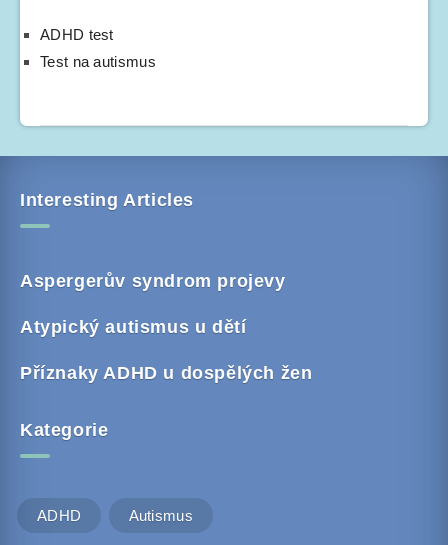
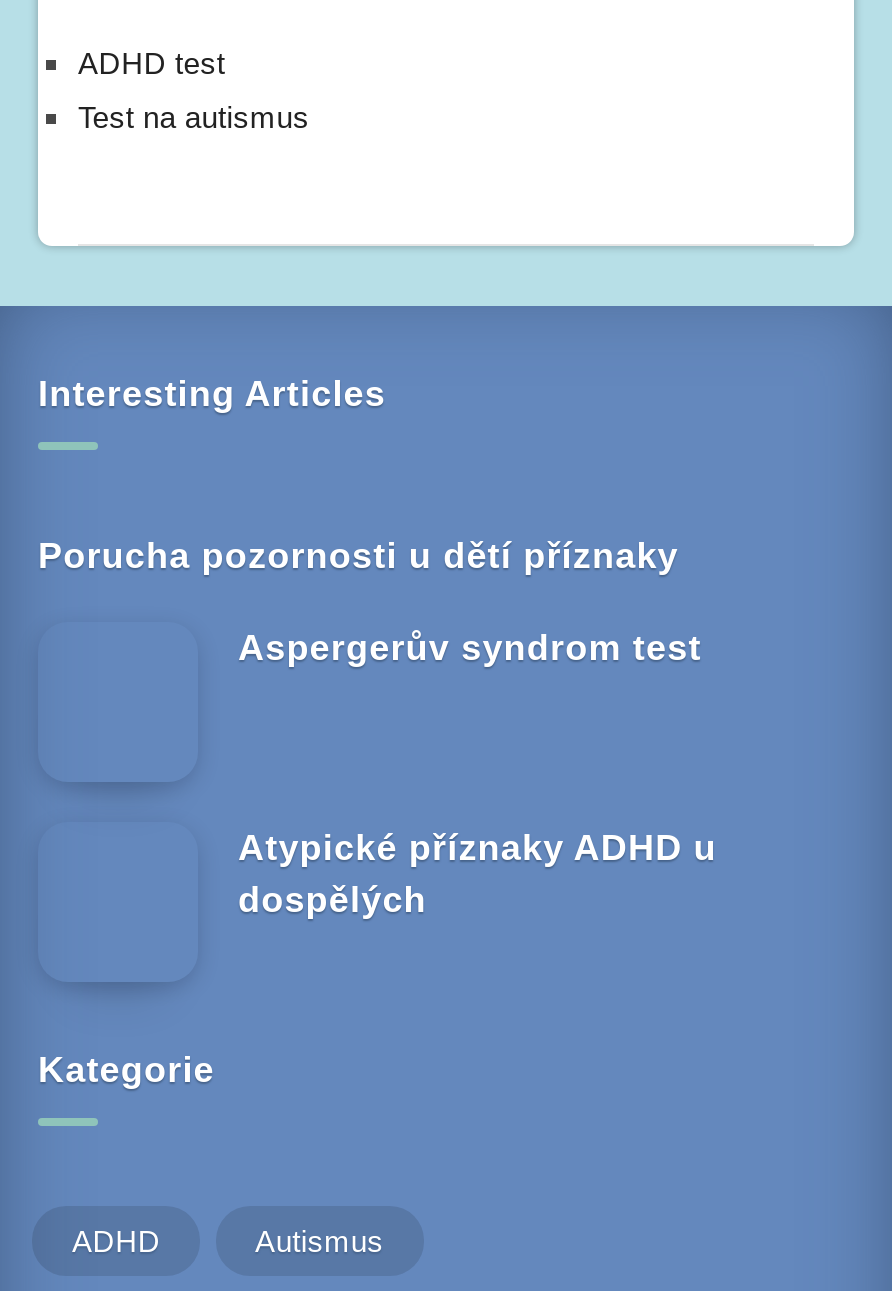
[20,271,286,291] Aspergerův syndrom projevy -> [38,536,679,576] Porucha pozornosti u dětí příznaky
[20,317,246,337] Atypický autismus u dětí -> [238,628,702,668] Aspergerův syndrom test
[20,363,312,383] Příznaky ADHD u dospělých žen -> [238,828,717,920] Atypické příznaky ADHD u | dospělých

